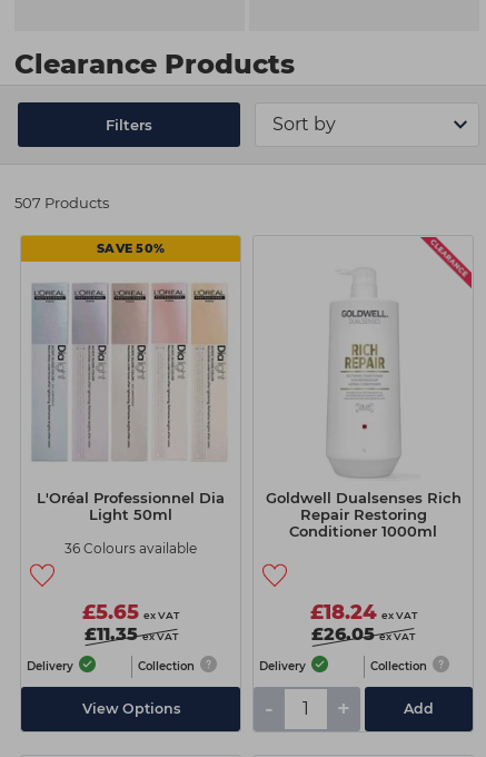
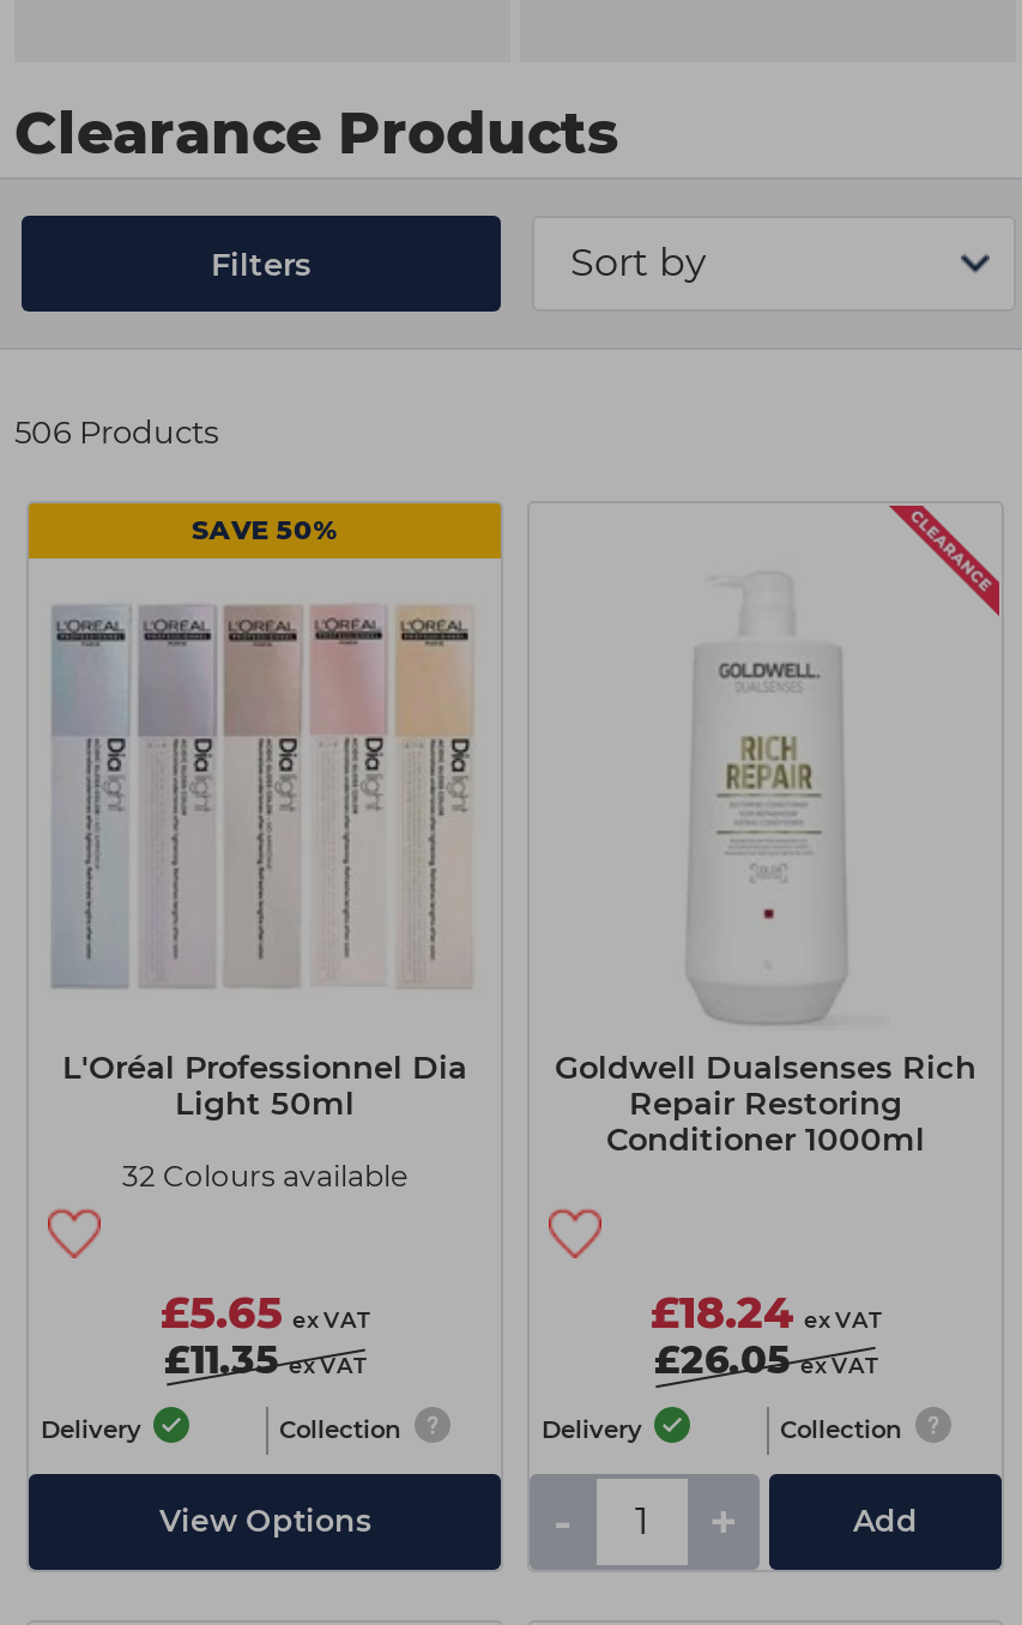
[14,193,109,211] 507 Products -> [14,412,218,450] 506 Products
[65,540,197,556] 36 Colours available -> [122,1157,407,1193] 32 Colours available

